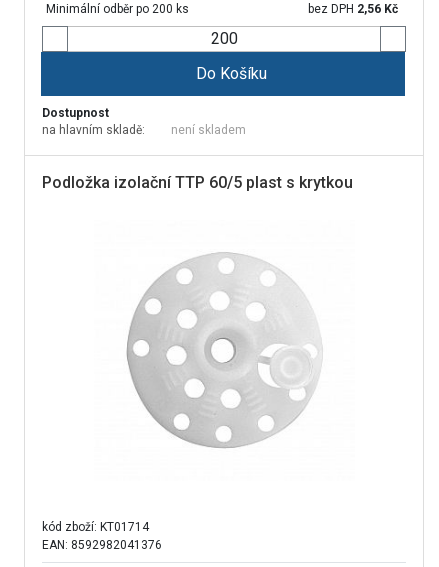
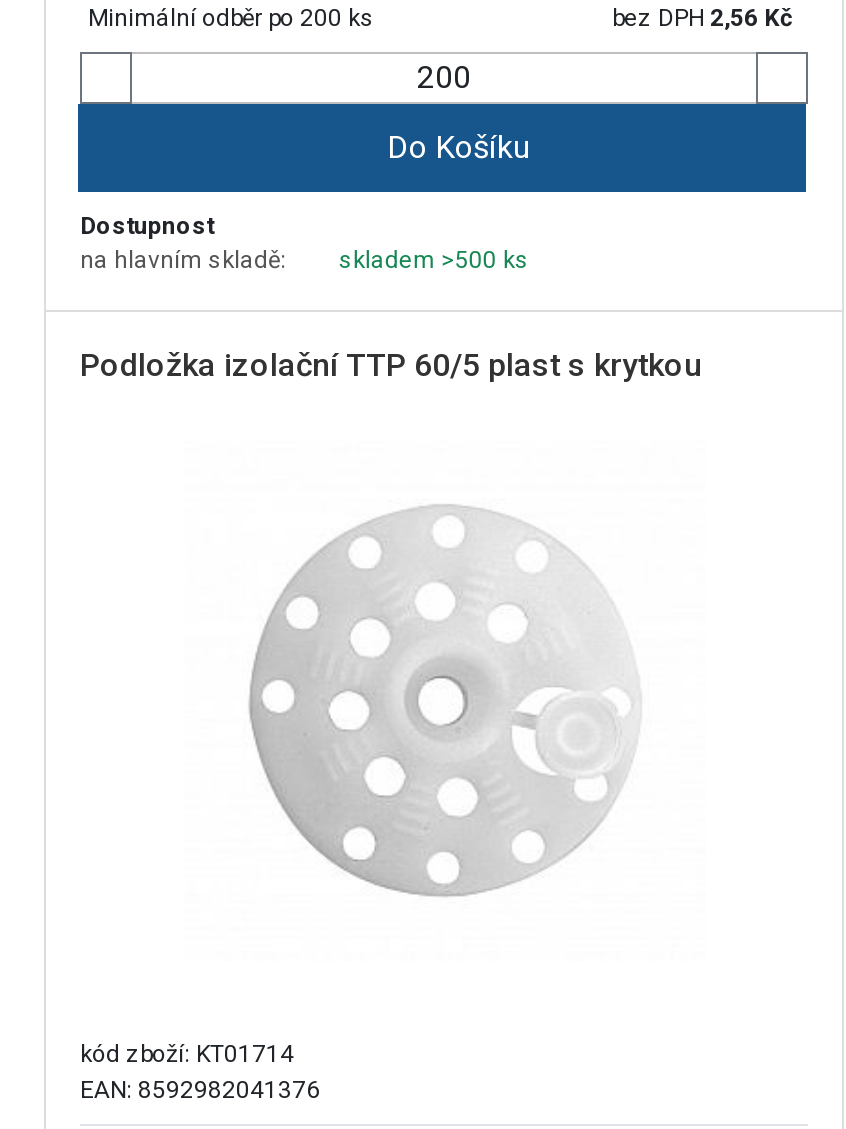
[171,123,246,137] není skladem -> [339,246,529,274] skladem >500 ks

